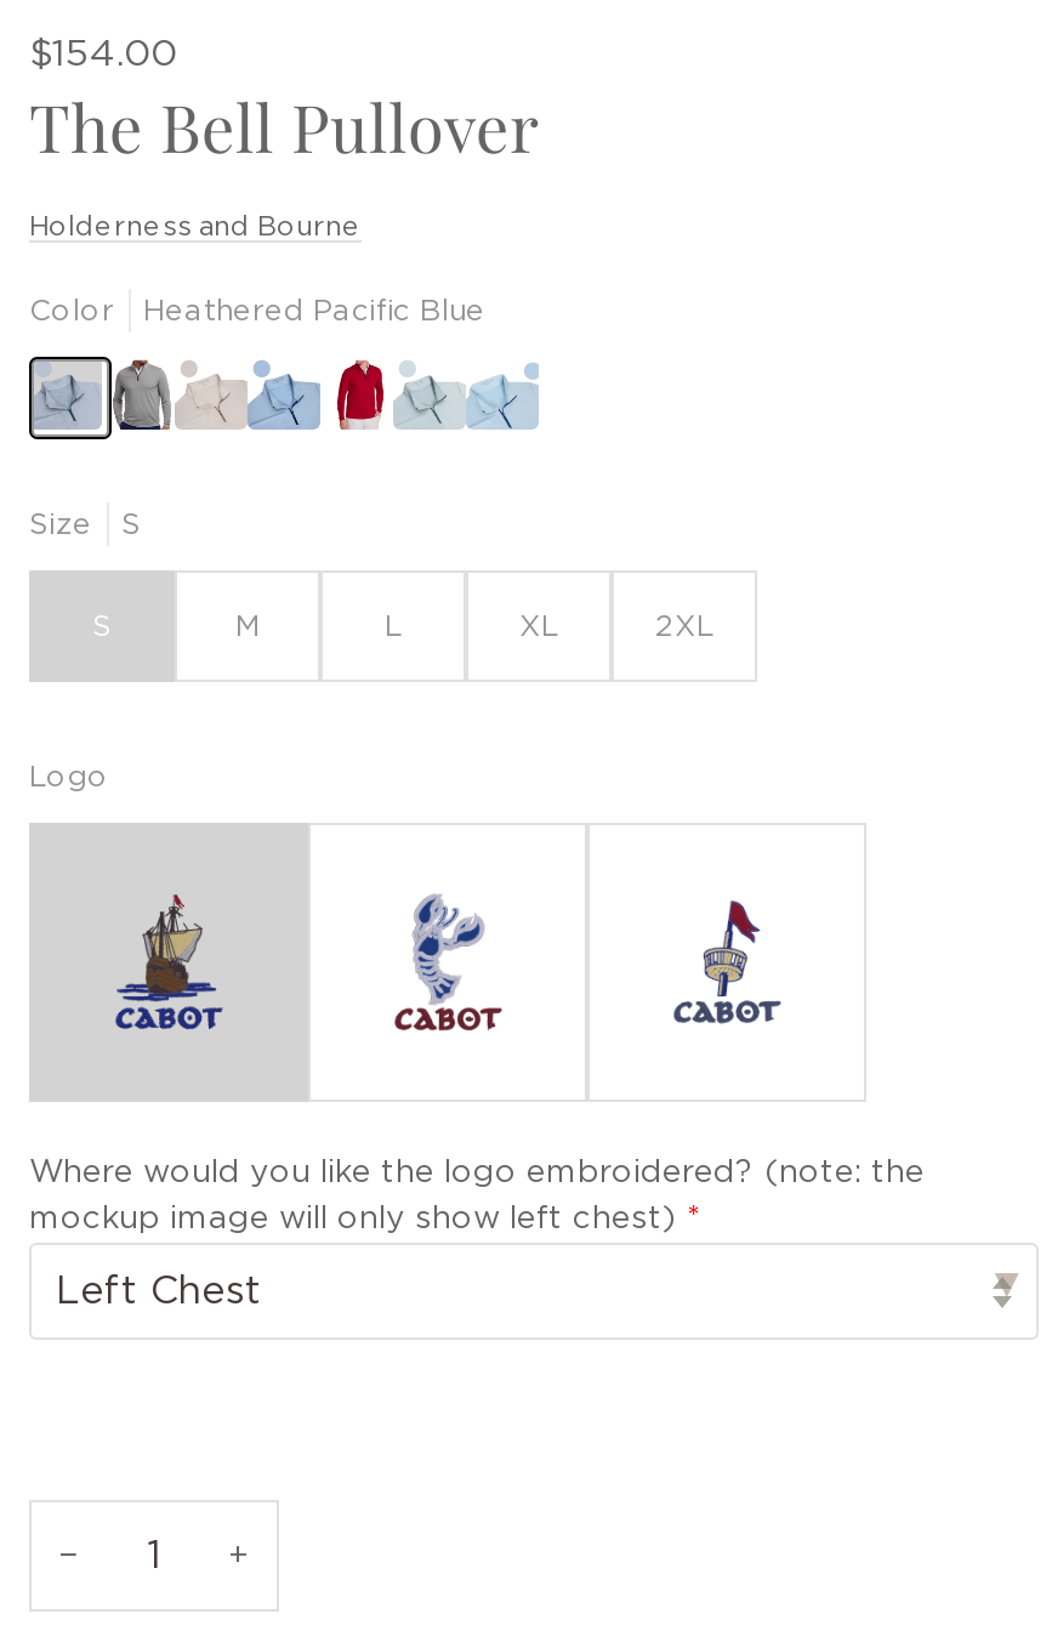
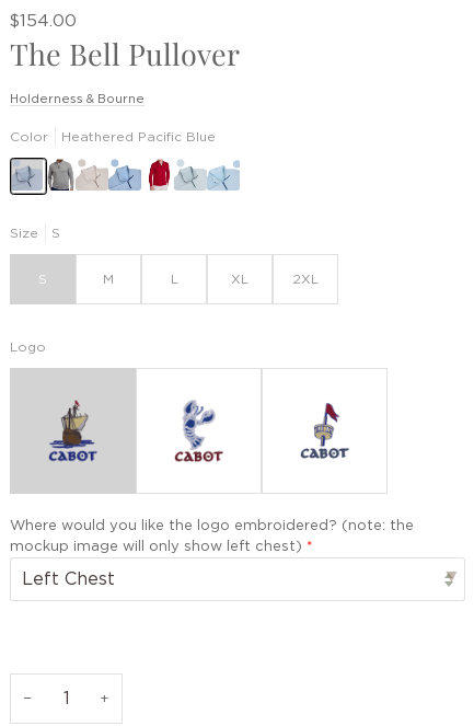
[29,214,362,240] Holderness and Bourne -> [10,93,144,105] Holderness & Bourne

